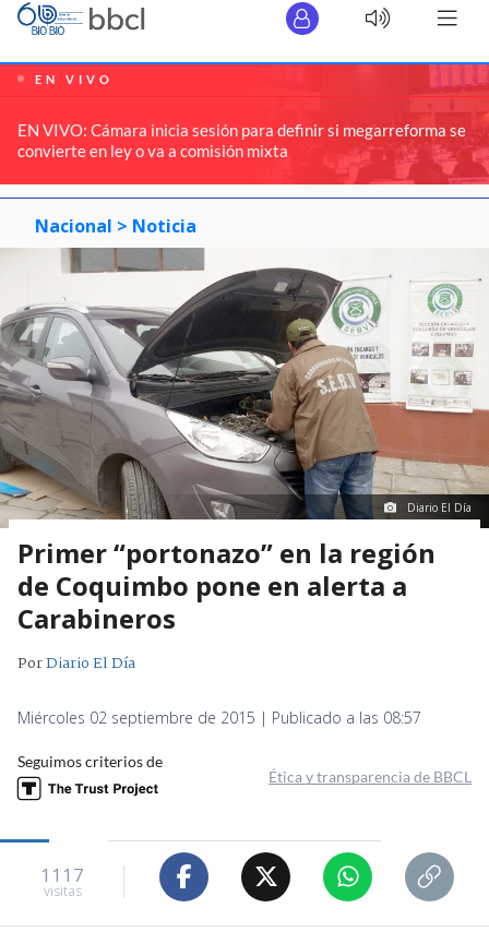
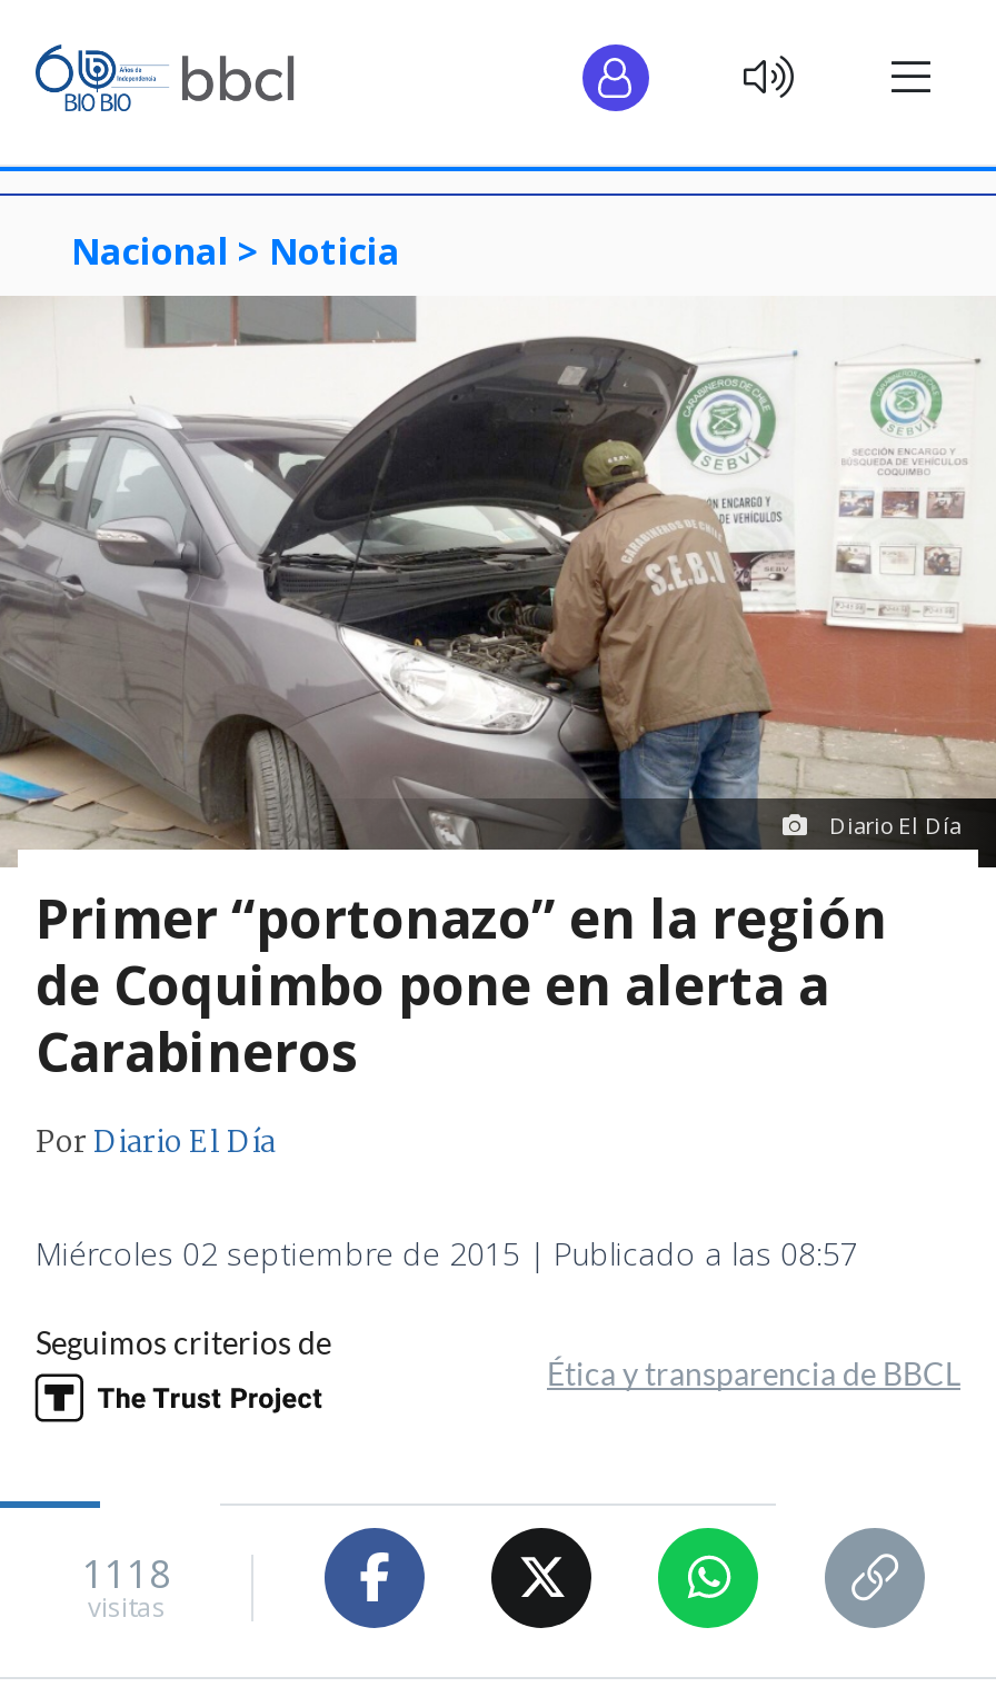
[3,63,486,187] [image] | EN VIVO | EN VIVO: Cámara inicia sesión para definir si megarreforma se | convierte en ley o va a comisión mixta -> none
[40,862,84,888] 1117 -> [82,1549,171,1600] 1118

